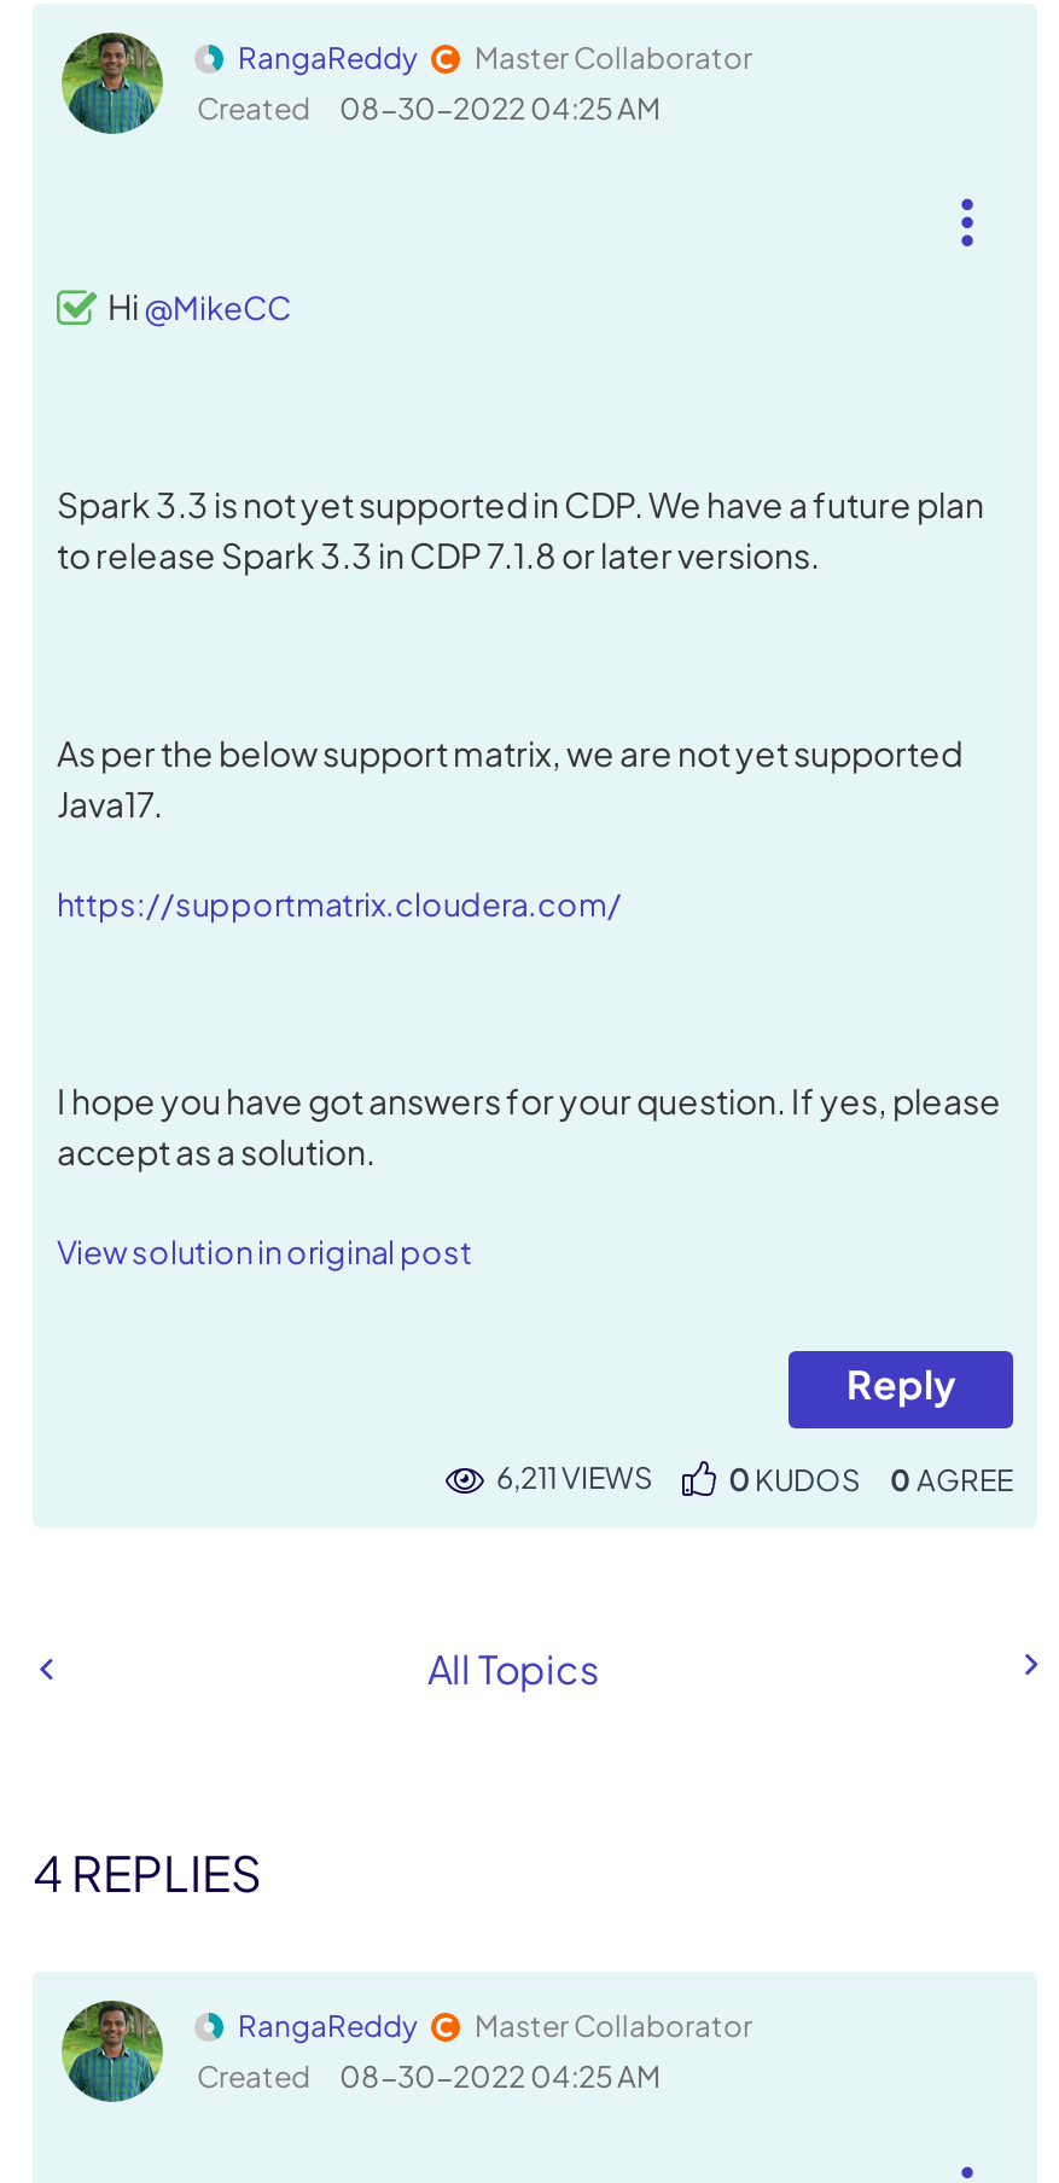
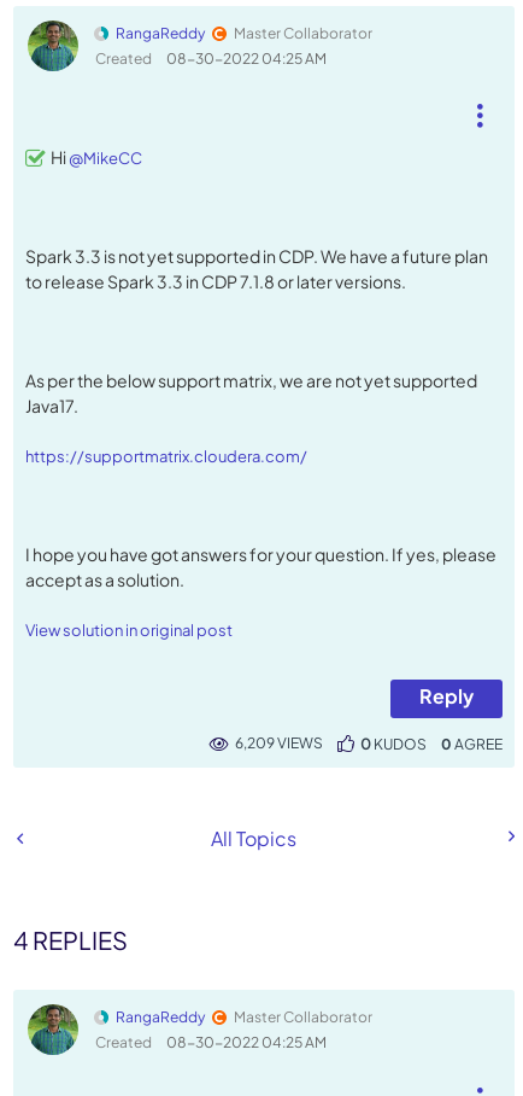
[496,1460,653,1496] 6,211 VIEWS -> [235,734,323,752] 6,209 VIEWS

